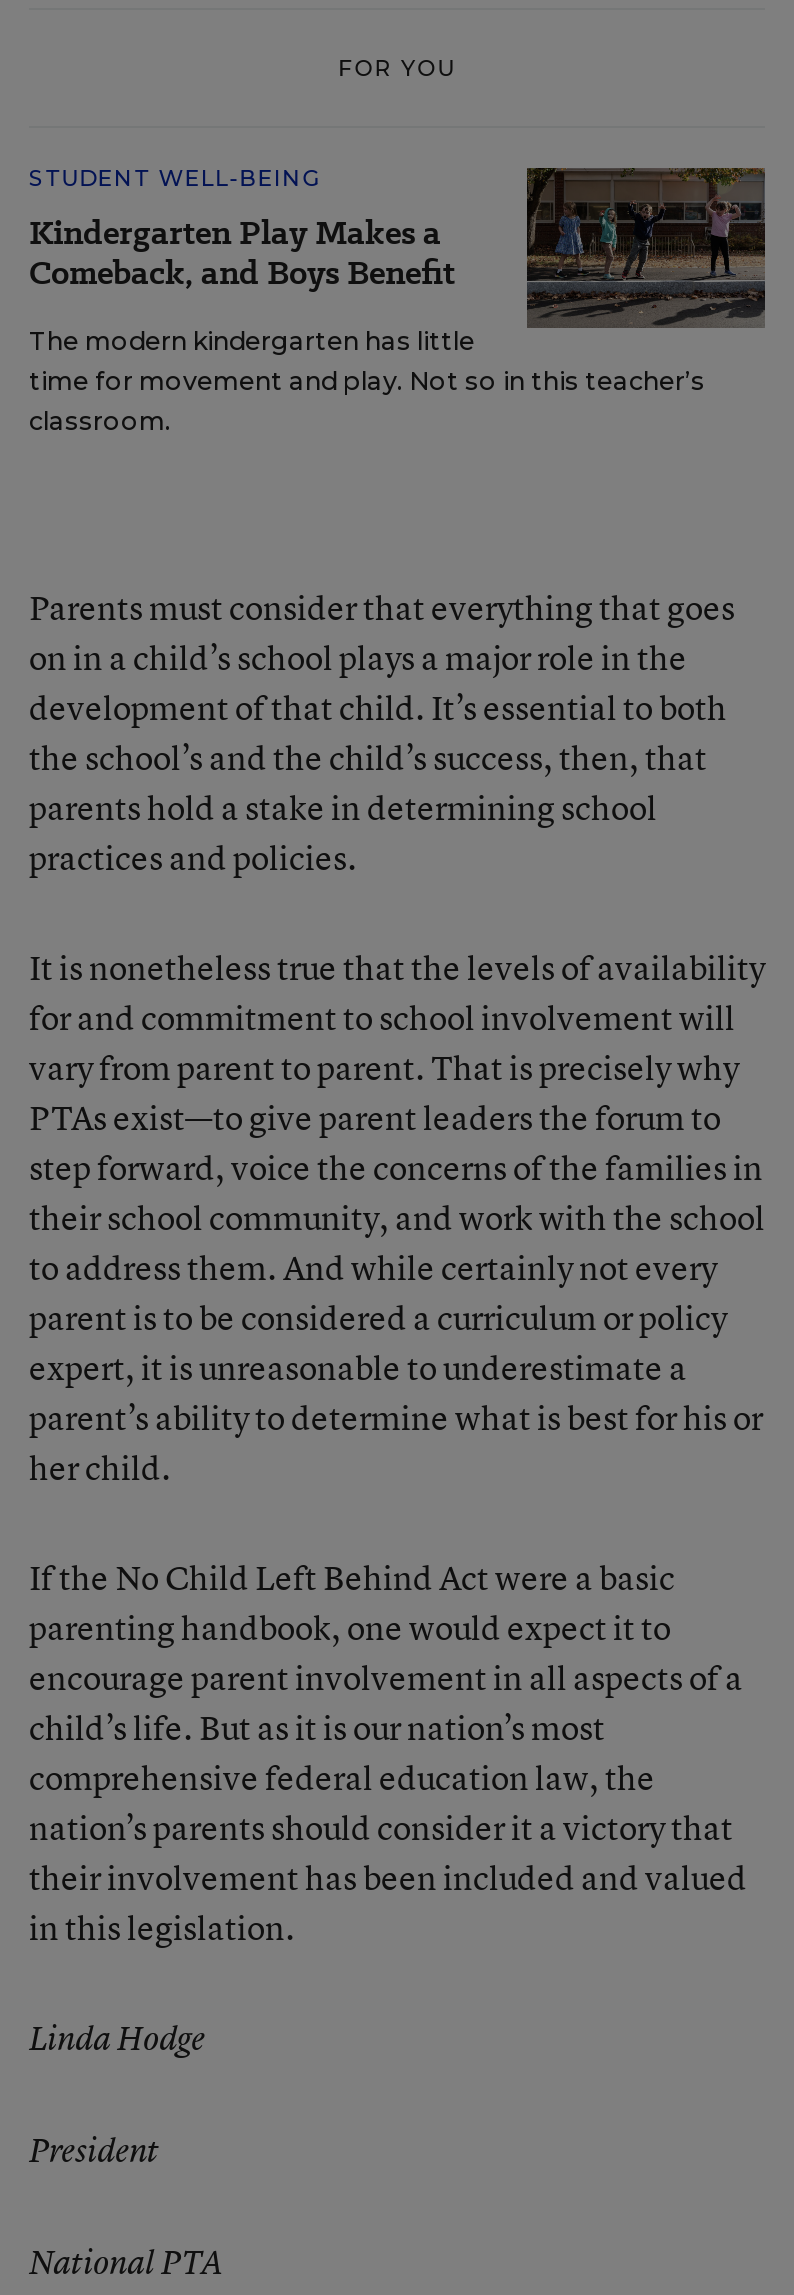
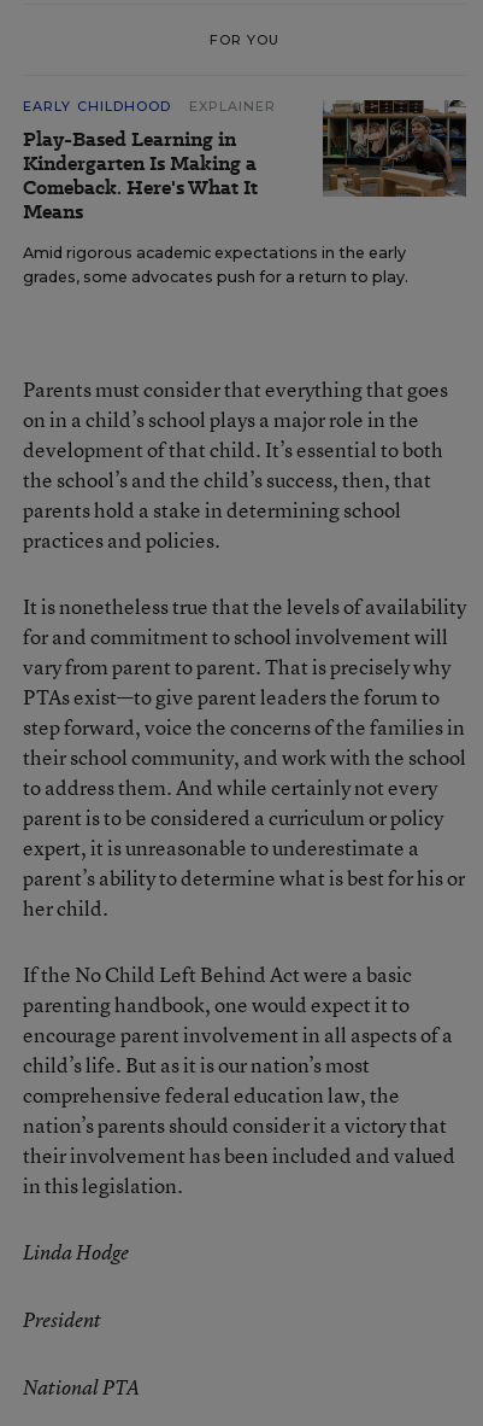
[29,164,767,330] [image] | STUDENT WELL-BEING | Kindergarten Play Makes a | Comeback, and Boys Benefit -> [23,98,467,226] [image] | EARLY CHILDHOOD | EXPLAINER | Play-Based Learning in | Kindergarten Is Making a | Comeback. Here's What It | Means
[29,326,705,436] The modern kindergarten has little | time for movement and play. Not so in this teacher’s | classroom. -> [23,244,408,286] Amid rigorous academic expectations in the early | grades, some advocates push for a return to play.

